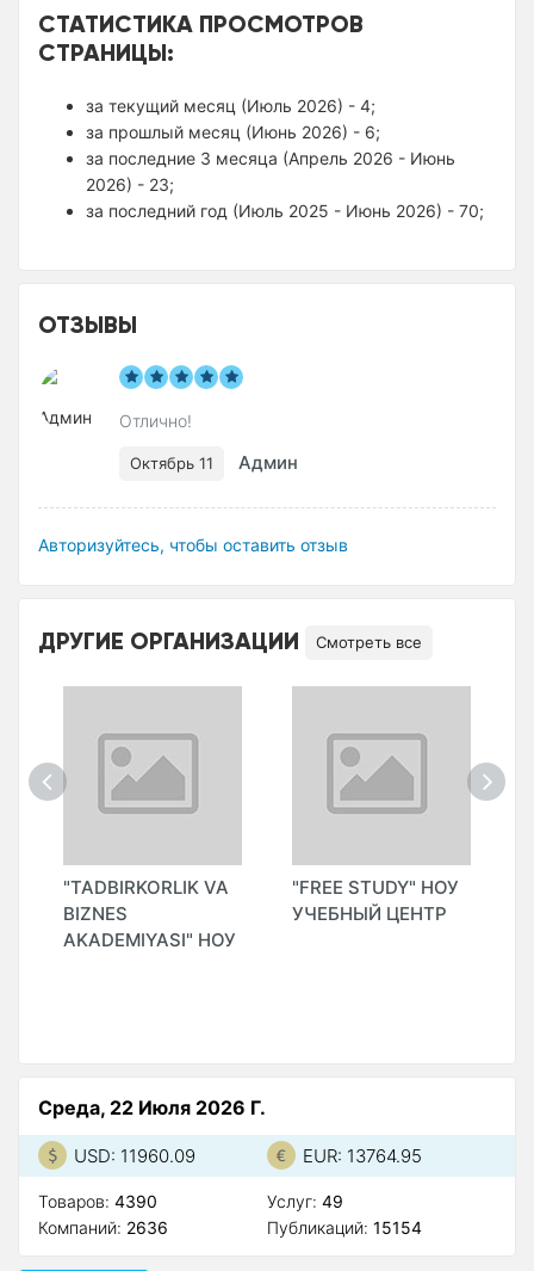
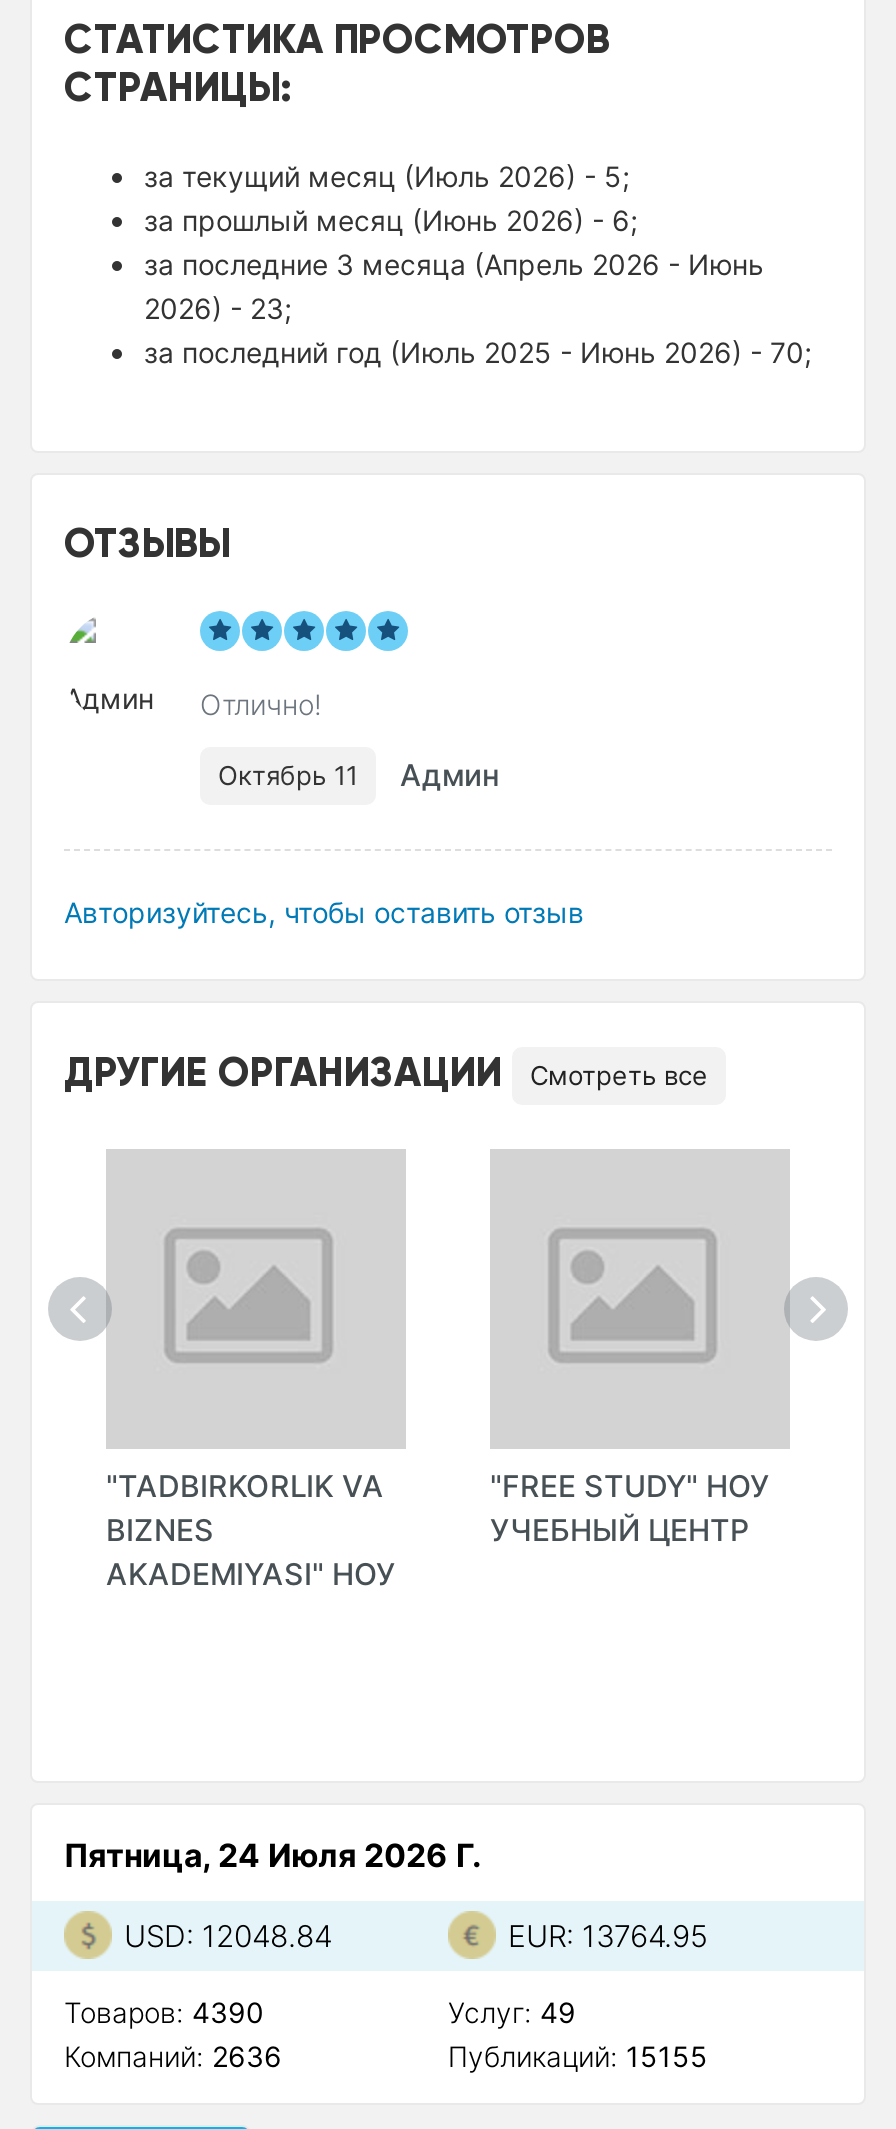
[86,95,375,116] за текущий месяц (Июль 2026) - 4; -> [144,159,630,193] за текущий месяц (Июль 2026) - 5;
[38,1095,266,1119] Среда, 22 Июля 2026 Г. -> [64,1835,482,1875] Пятница, 24 Июля 2026 Г.
[74,1144,195,1167] USD: 11960.09 -> [124,1917,332,1955] USD: 12048.84
[267,1217,422,1237] Публикаций: 15154 -> [448,2039,708,2073] Публикаций: 15155

